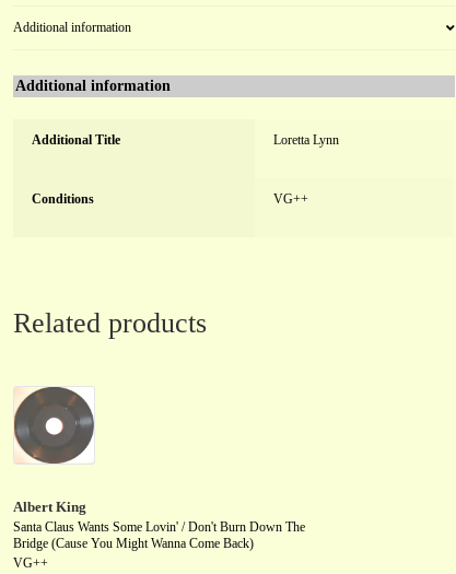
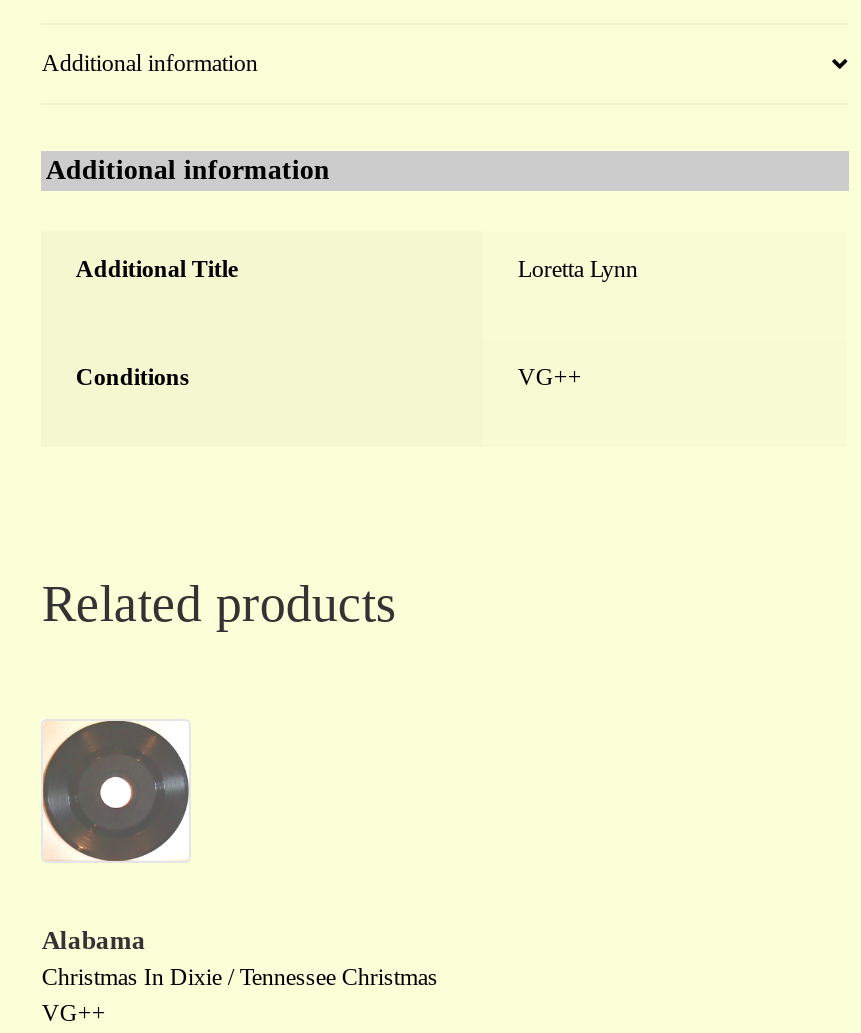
[14,499,306,551] Albert King | Santa Claus Wants Some Lovin' / Don't Burn Down The | Bridge (Cause You Might Wanna Come Back) -> [42,925,438,991] Alabama | Christmas In Dixie / Tennessee Christmas

